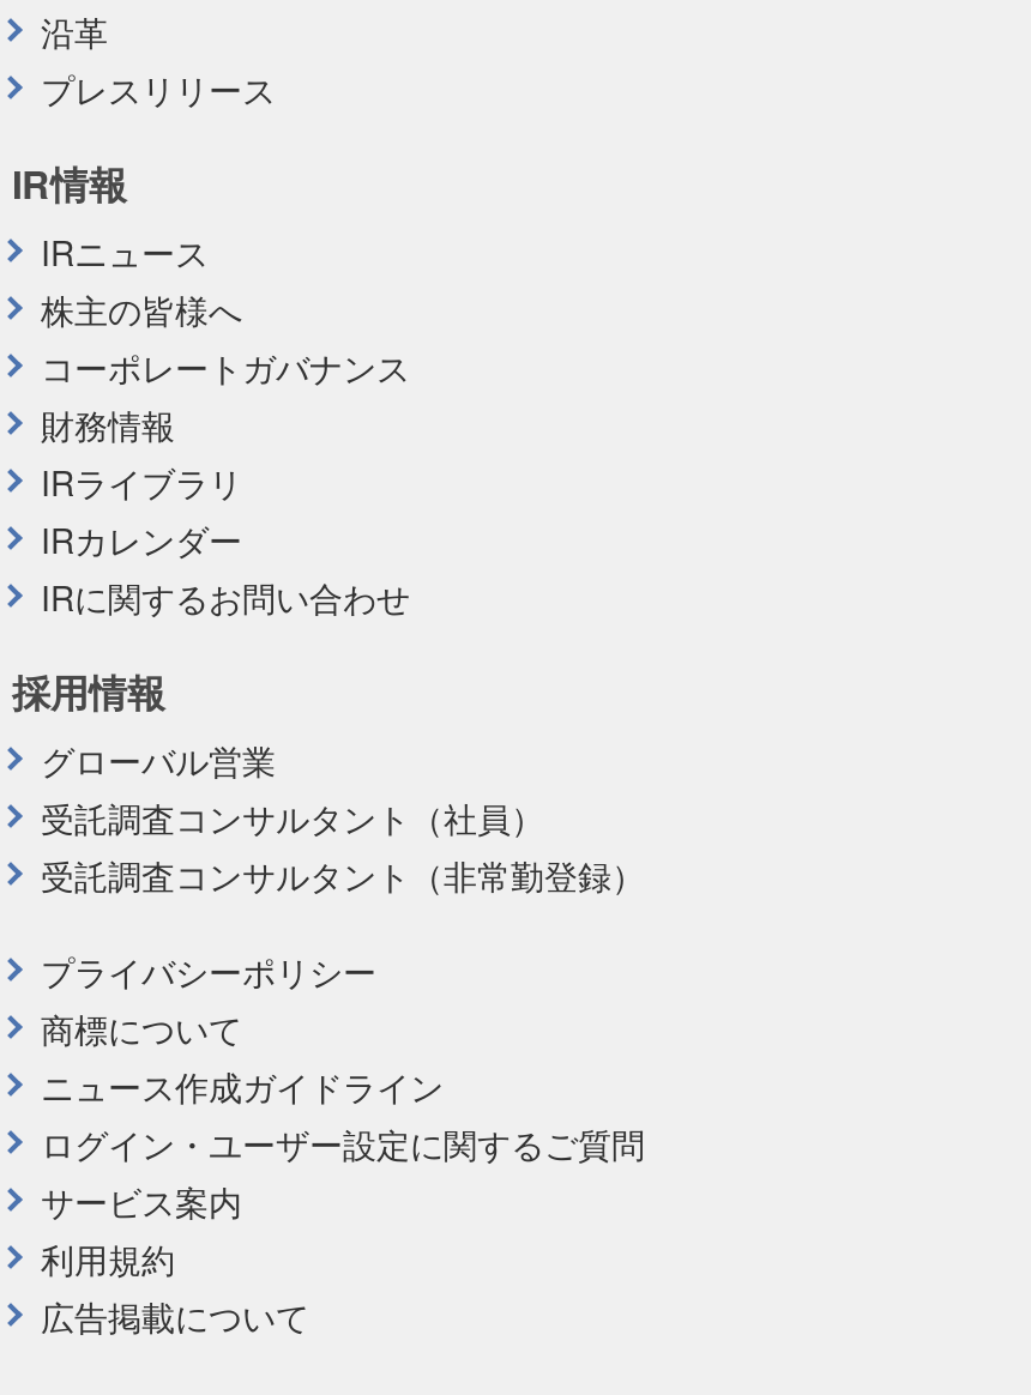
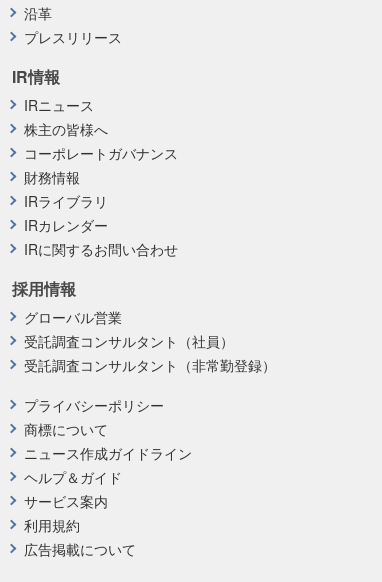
[41,1118,645,1166] ログイン・ユーザー設定に関するご質問 -> [24,467,122,487] ヘルプ＆ガイド

